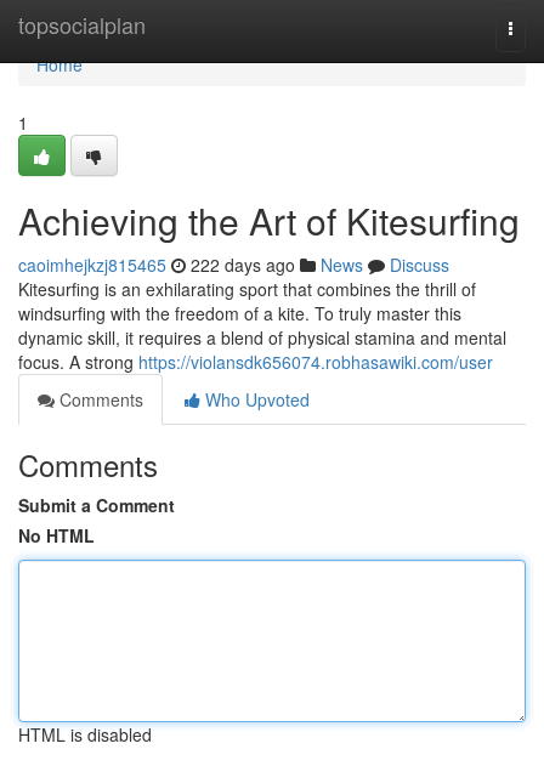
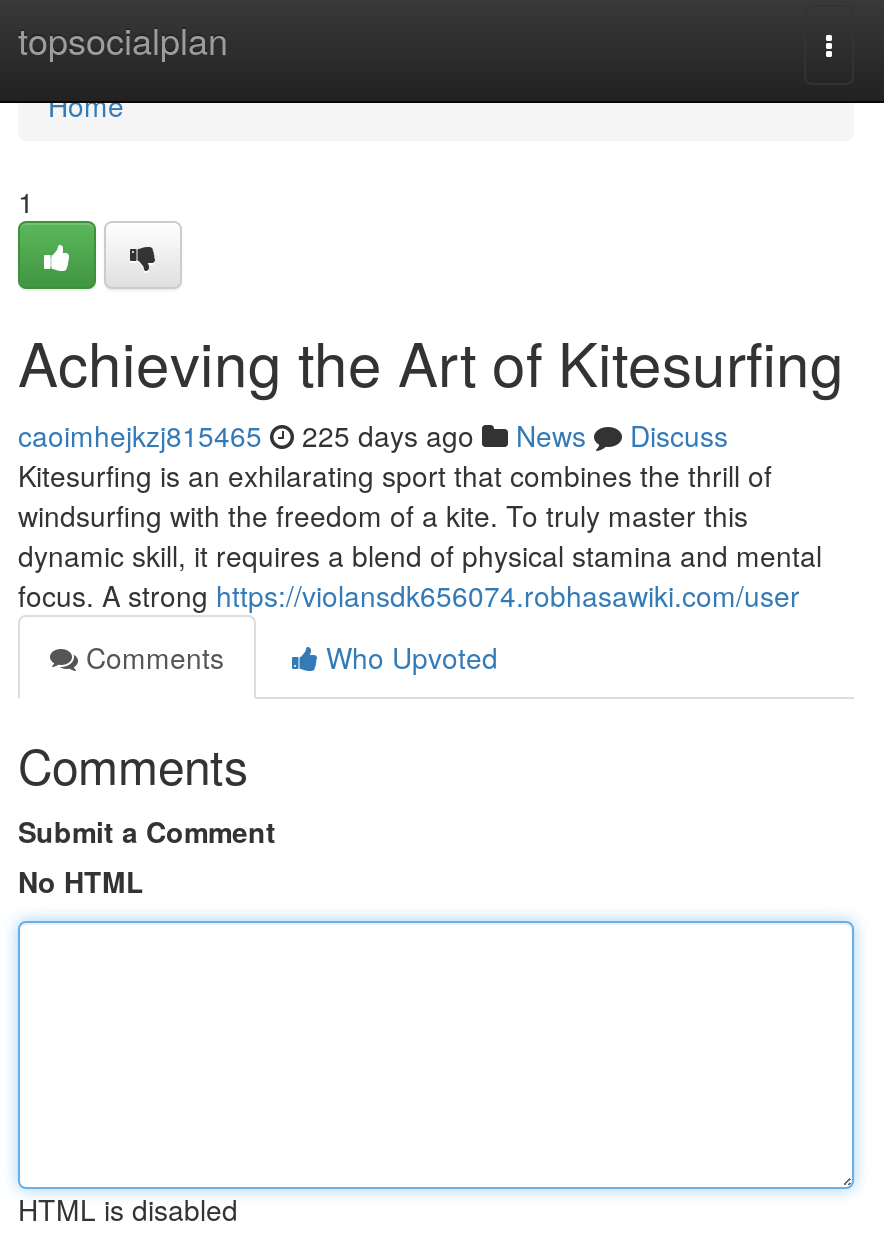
[18,253,449,277] caoimhejkzj815465 222 days ago News Discuss -> [18,415,728,455] caoimhejkzj815465 225 days ago News Discuss

